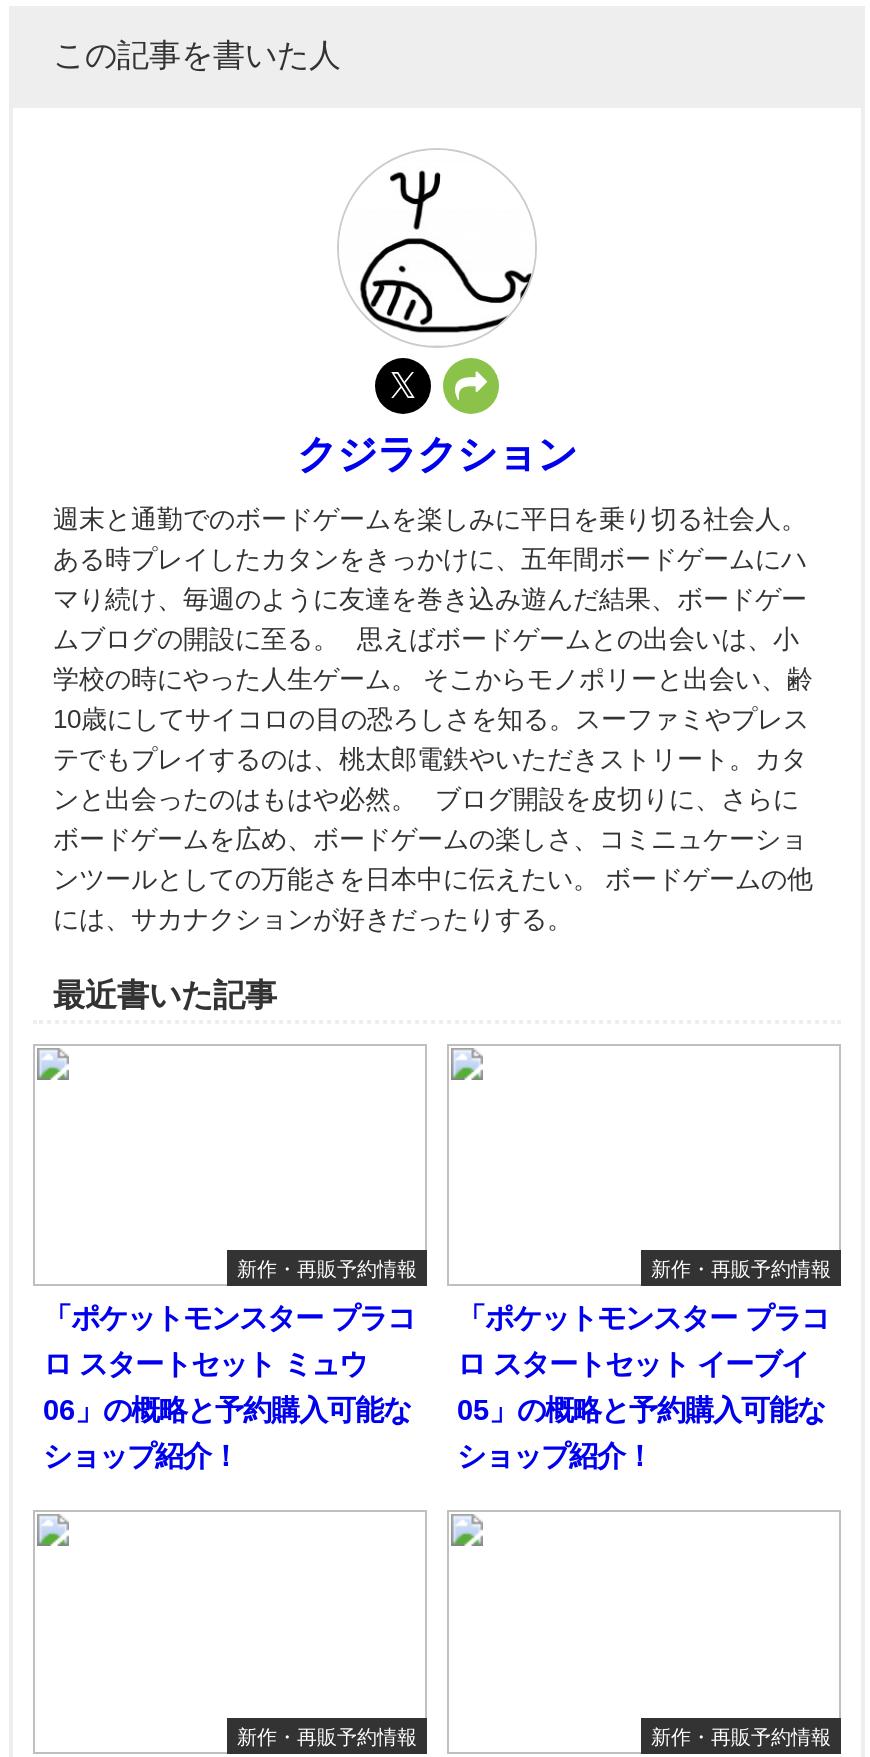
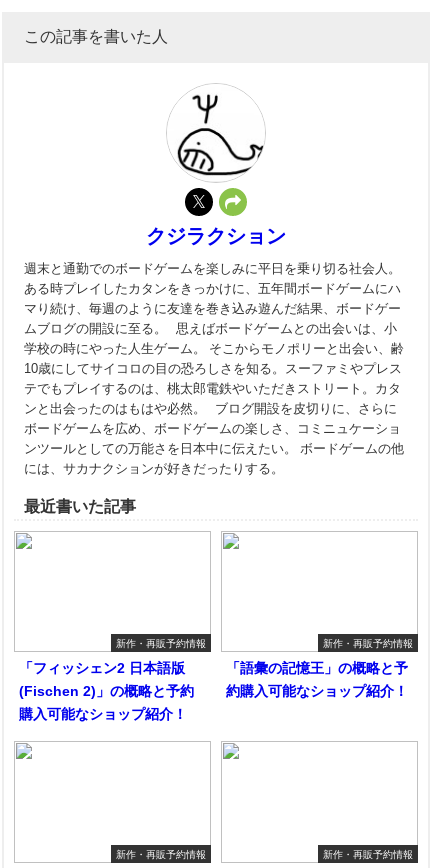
[43,1305,415,1471] 「ポケットモンスター プラコ | ロ スタートセット ミュウ | 06」の概略と予約購入可能な | ショップ紹介！ -> [19,661,194,721] 「フィッシェン2 日本語版 | (Fischen 2)」の概略と予約 | 購入可能なショップ紹介！
[457,1305,829,1471] 「ポケットモンスター プラコ | ロ スタートセット イーブイ | 05」の概略と予約購入可能な | ショップ紹介！ -> [226,661,408,698] 「語彙の記憶王」の概略と予 | 約購入可能なショップ紹介！

